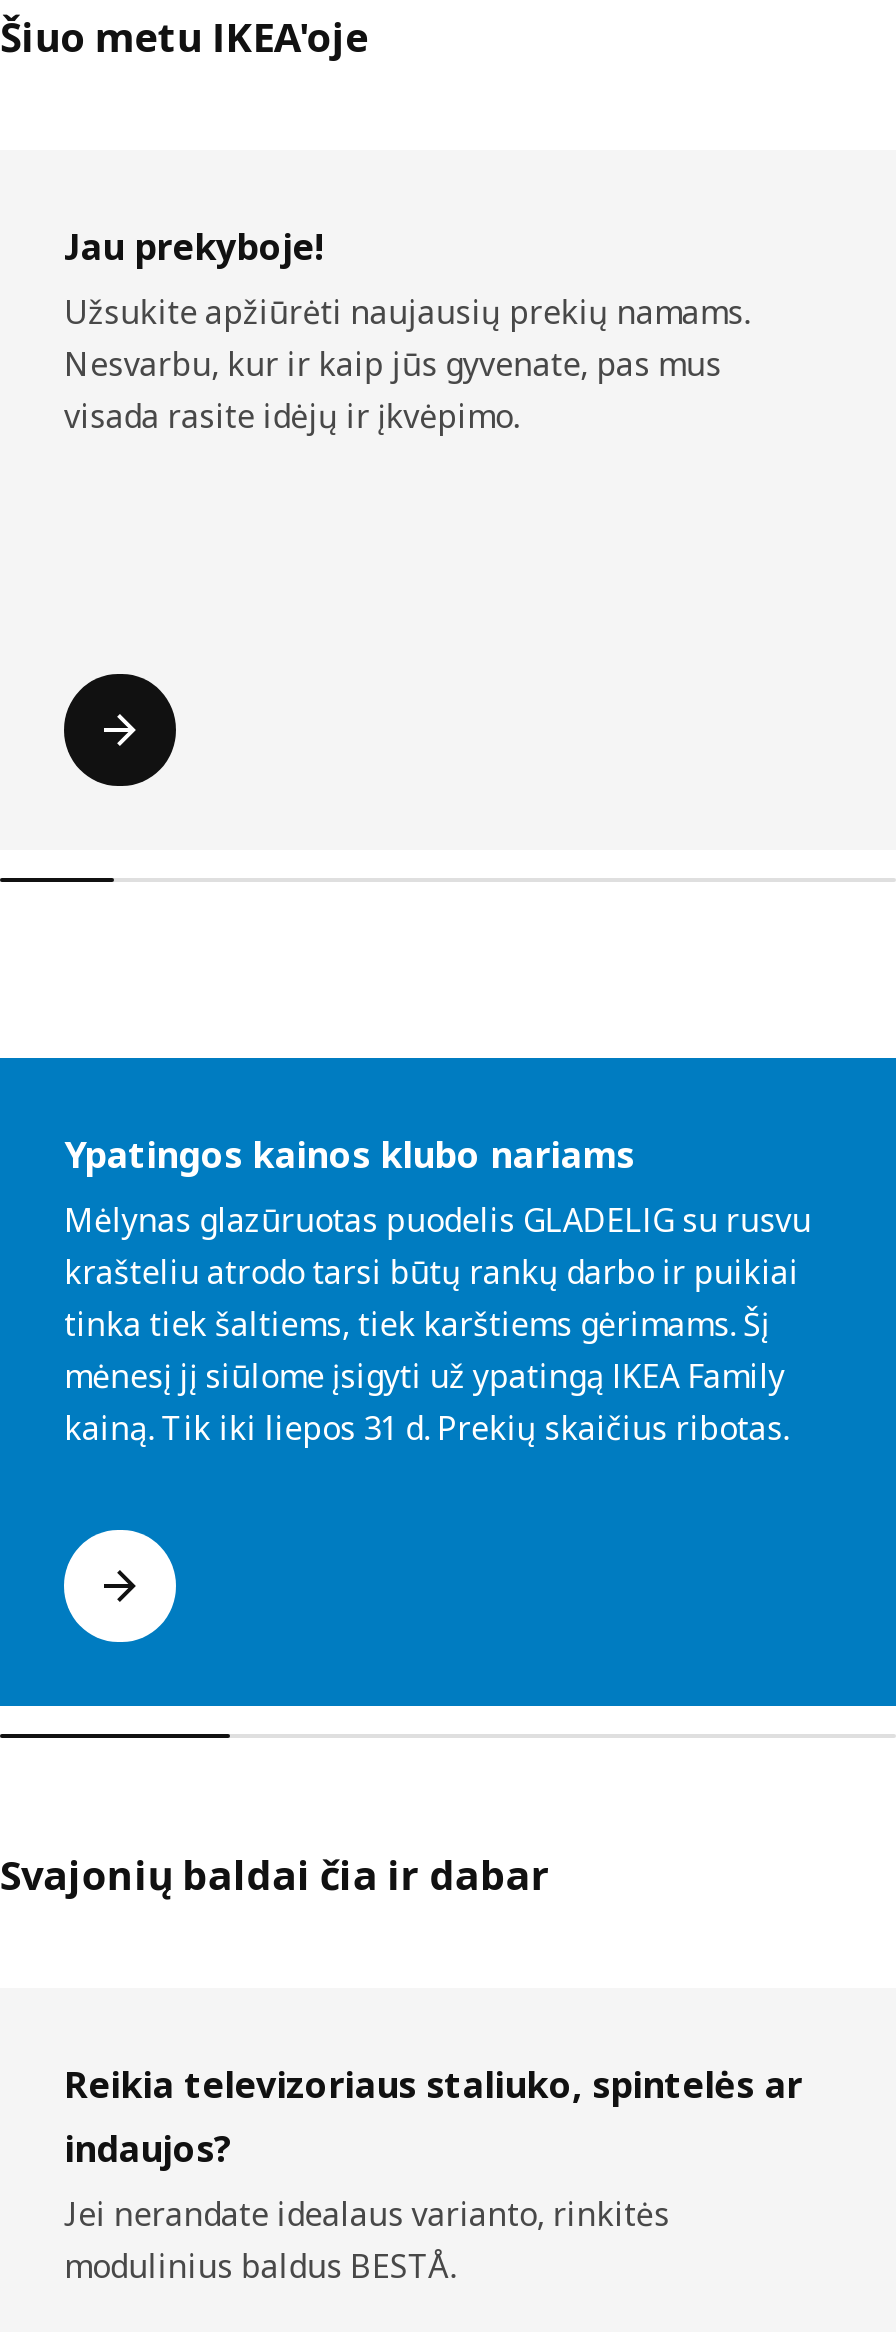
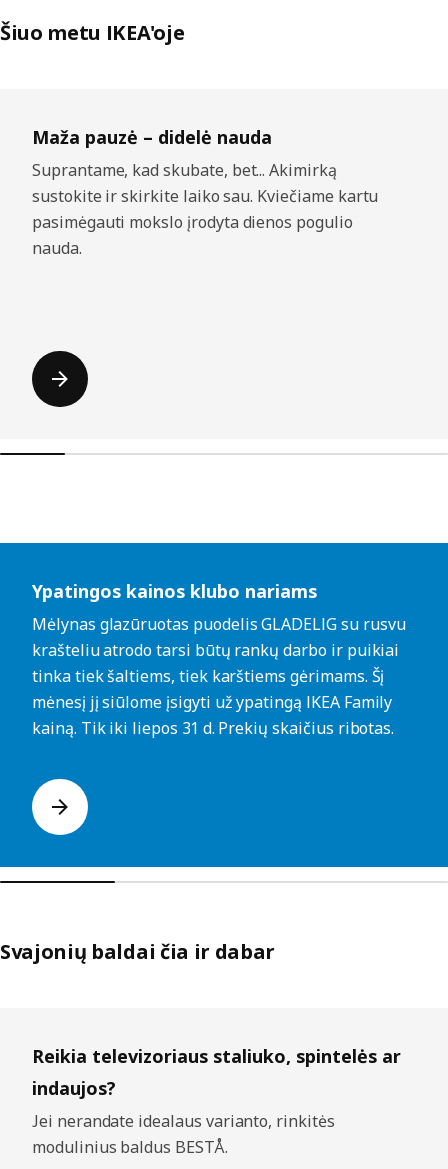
[64,222,749,438] Jau prekyboje! | Užsukite apžiūrėti naujausių prekių namams. | Nesvarbu, kur ir kaip jūs gyvenate, pas mus | visada rasite idėjų ir įkvėpimo. -> [32,125,378,259] Maža pauzė – didelė nauda | Suprantame, kad skubate, bet... Akimirką | sustokite ir skirkite laiko sau. Kviečiame kartu | pasimėgauti mokslo įrodyta dienos pogulio | nauda.

